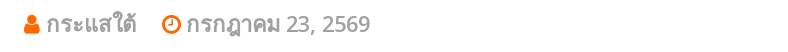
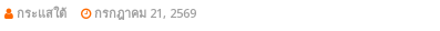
[186,7,370,37] กรกฎาคม 23, 2569 -> [94,4,196,21] กรกฎาคม 21, 2569

